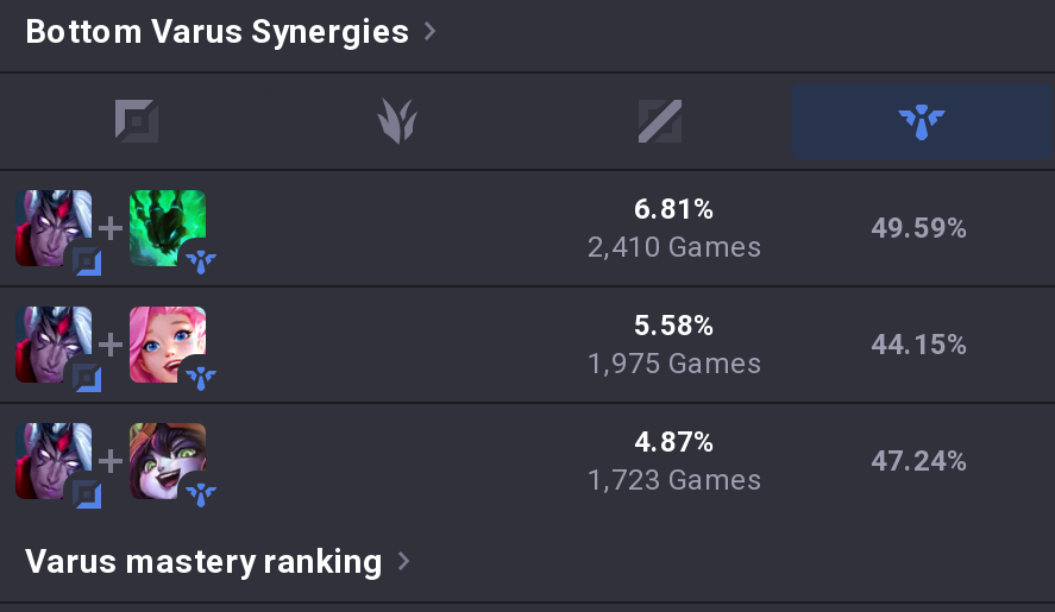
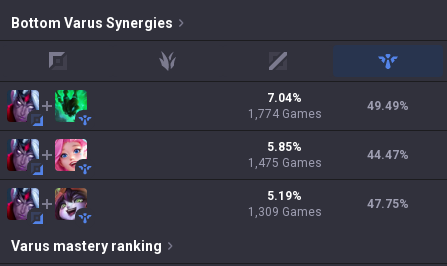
[634,193,717,226] 6.81% -> [267,91,302,105] 7.04%
[871,212,971,245] 49.59% -> [366,99,408,113] 49.49%
[588,231,764,264] 2,410 Games -> [247,107,321,121] 1,774 Games
[634,309,717,342] 5.58% -> [267,140,302,154] 5.85%
[871,328,971,361] 44.15% -> [366,148,408,162] 44.47%
[588,347,764,380] 1,975 Games -> [247,156,321,170] 1,475 Games
[634,425,717,459] 4.87% -> [267,189,302,203] 5.19%
[871,444,971,478] 47.24% -> [366,197,408,211] 47.75%
[588,463,764,497] 1,723 Games -> [247,205,321,219] 1,309 Games

